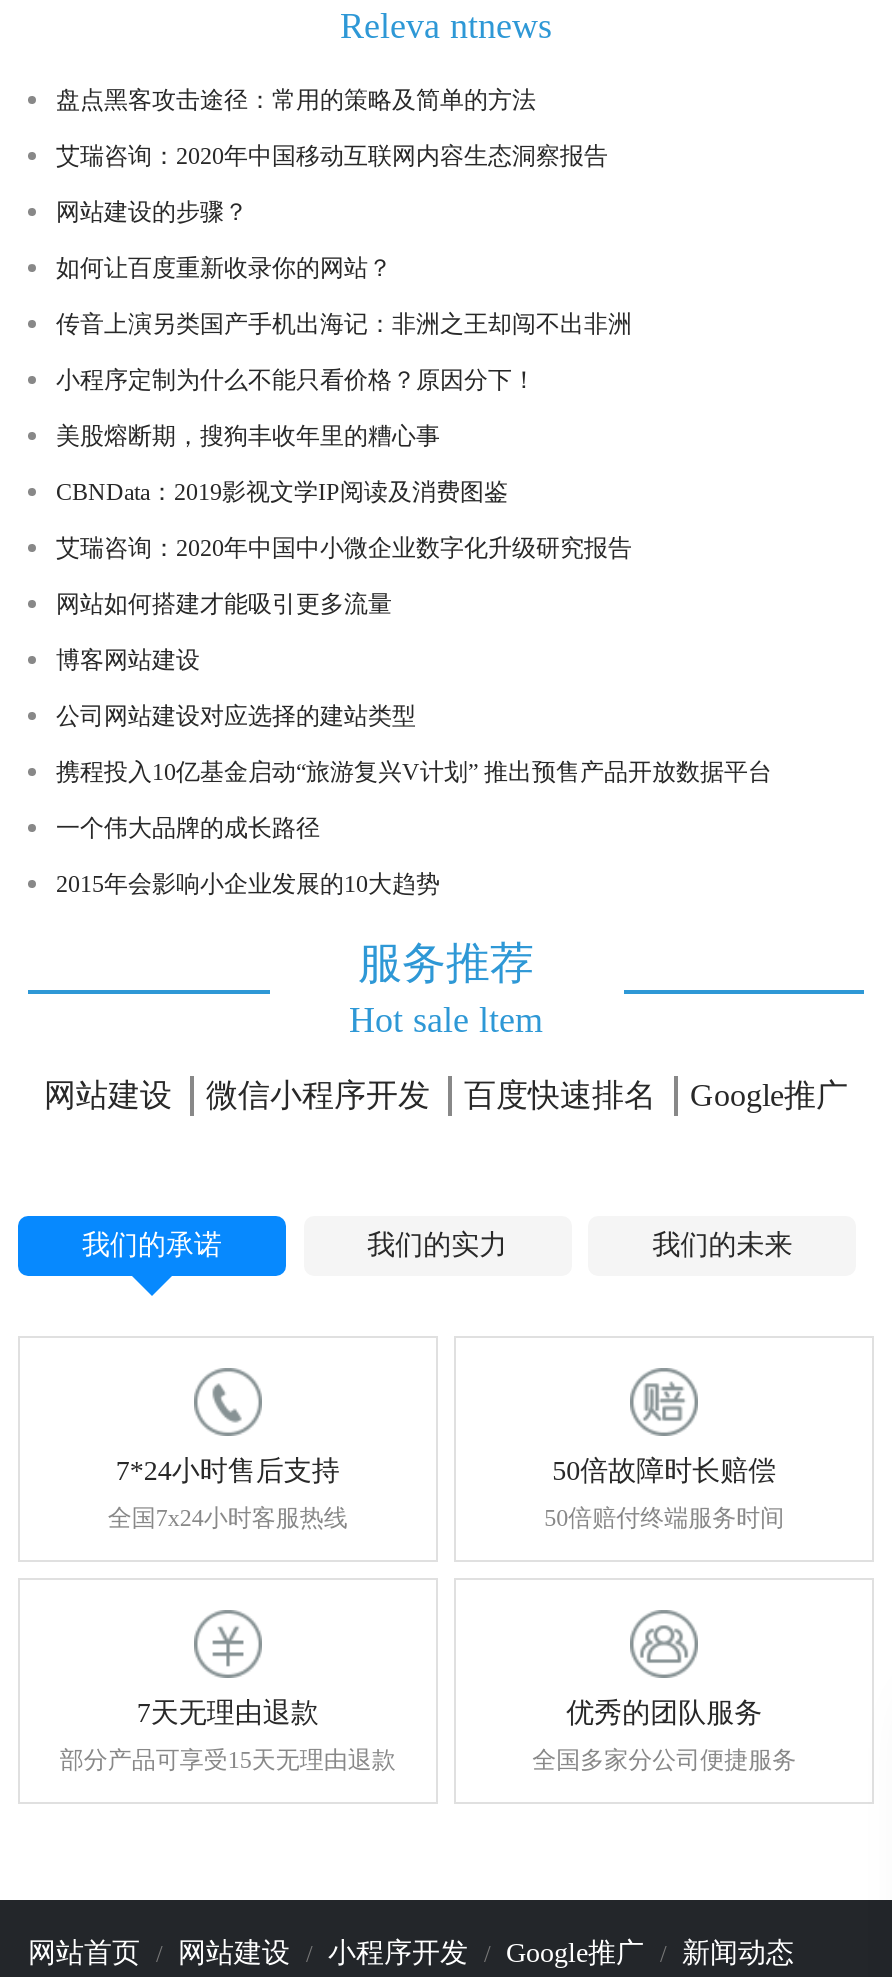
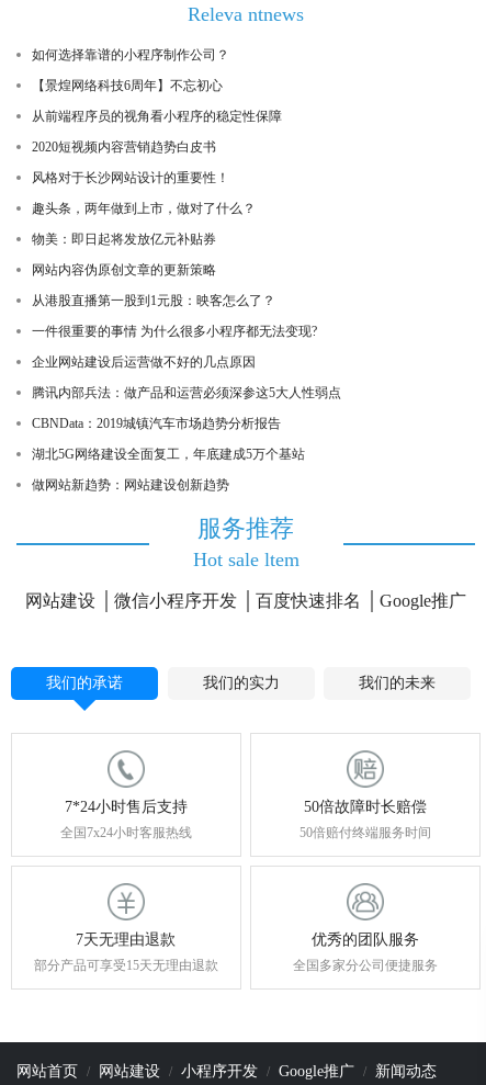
[56,86,536,114] 盘点黑客攻击途径：常用的策略及简单的方法 -> [32,47,229,63] 如何选择靠谱的小程序制作公司？
[56,142,608,170] 艾瑞咨询：2020年中国移动互联网内容生态洞察报告 -> [32,78,223,93] 【景煌网络科技6周年】不忘初心
[56,198,248,226] 网站建设的步骤？ -> [32,109,282,124] 从前端程序员的视角看小程序的稳定性保障
[56,254,392,282] 如何让百度重新收录你的网站？ -> [32,139,216,155] 2020短视频内容营销趋势白皮书
[56,310,632,338] 传音上演另类国产手机出海记：非洲之王却闯不出非洲 -> [32,170,229,186] 风格对于长沙网站设计的重要性！
[56,366,536,394] 小程序定制为什么不能只看价格？原因分下！ -> [32,201,256,216] 趣头条，两年做到上市，做对了什么？
[56,422,440,450] 美股熔断期，搜狗丰收年里的糟心事 -> [32,232,216,247] 物美：即日起将发放亿元补贴券
[56,478,508,506] CBNData：2019影视文学IP阅读及消费图鉴 -> [32,262,216,278] 网站内容伪原创文章的更新策略
[56,534,632,562] 艾瑞咨询：2020年中国中小微企业数字化升级研究报告 -> [32,293,275,308] 从港股直播第一股到1元股：映客怎么了？
[56,590,392,618] 网站如何搭建才能吸引更多流量 -> [32,324,317,339] 一件很重要的事情 为什么很多小程序都无法变现?
[56,646,200,674] 博客网站建设 -> [32,354,256,370] 企业网站建设后运营做不好的几点原因
[56,702,416,730] 公司网站建设对应选择的建站类型 -> [32,385,341,401] 腾讯内部兵法：做产品和运营必须深参这5大人性弱点
[56,758,772,786] 携程投入10亿基金启动“旅游复兴V计划” 推出预售产品开放数据平台 -> [32,416,281,431] CBNData：2019城镇汽车市场趋势分析报告
[56,814,320,842] 一个伟大品牌的成长路径 -> [32,447,305,462] 湖北5G网络建设全面复工，年底建成5万个基站
[56,870,440,898] 2015年会影响小企业发展的10大趋势 -> [32,477,229,493] 做网站新趋势：网站建设创新趋势

